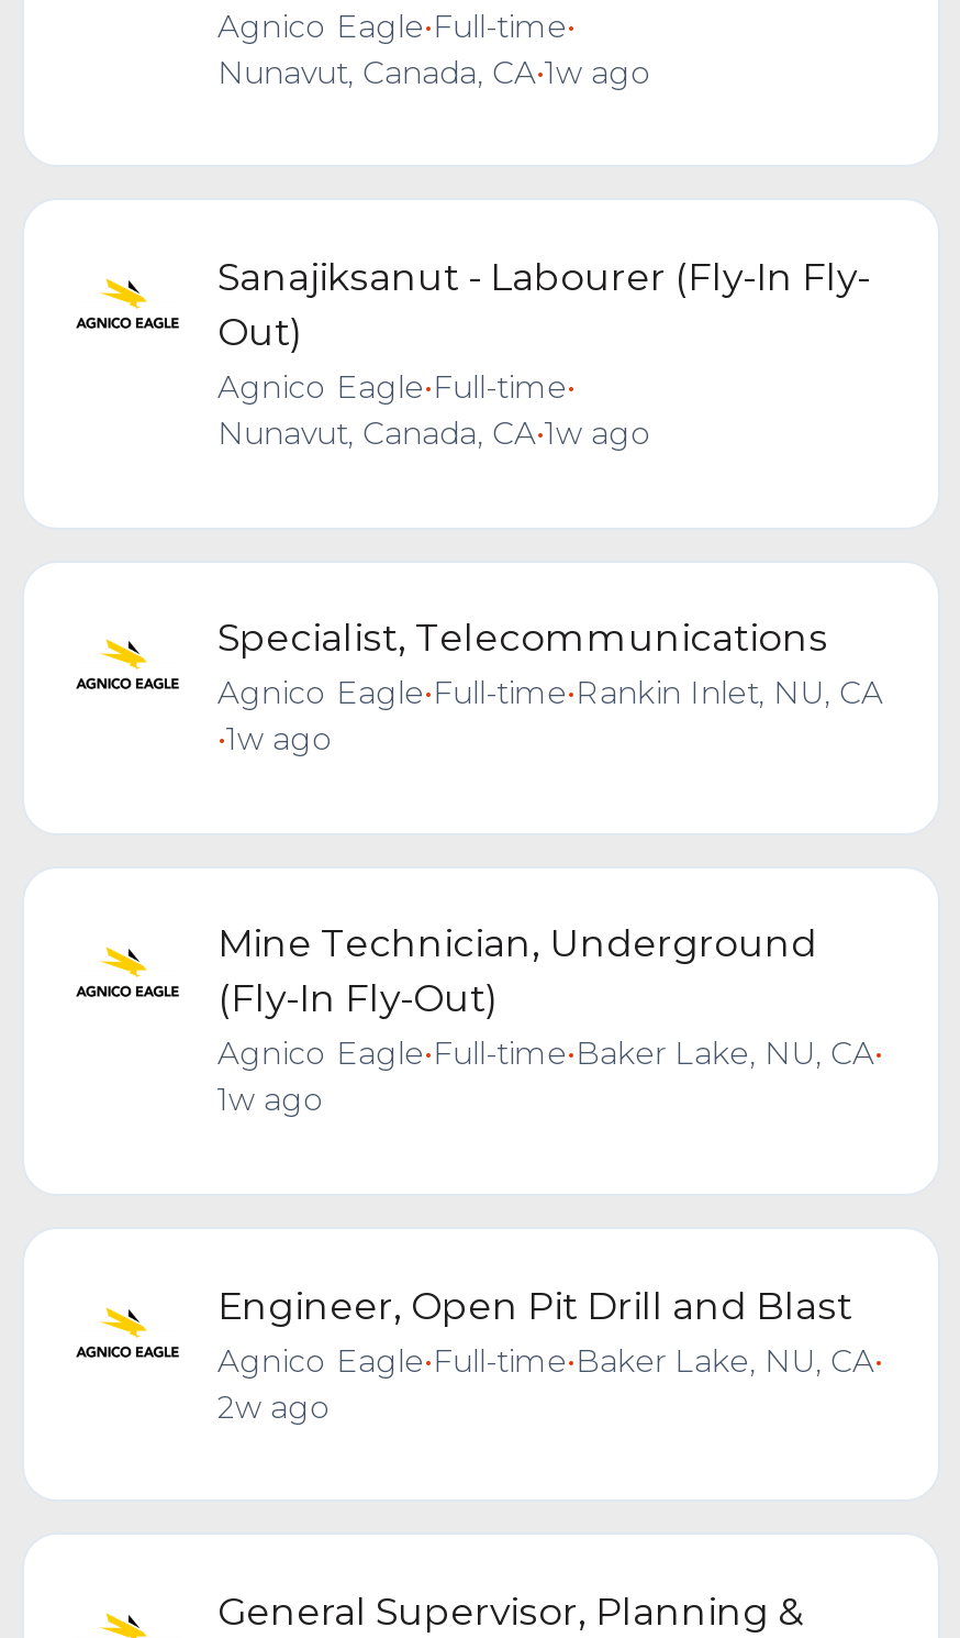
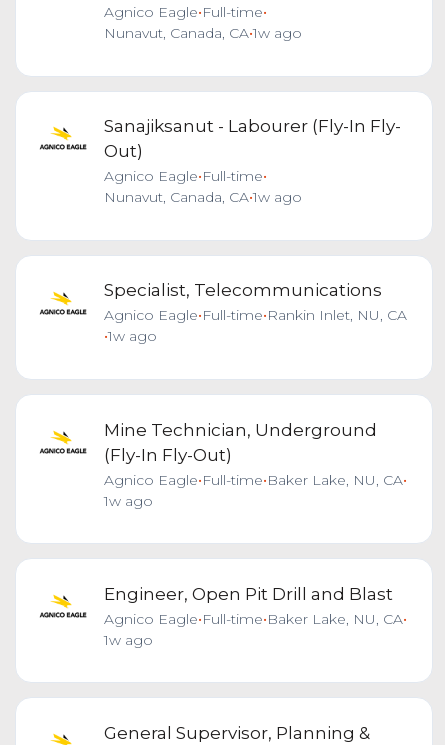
[217,1387,332,1426] 2w ago -> [104,631,153,649] 1w ago

